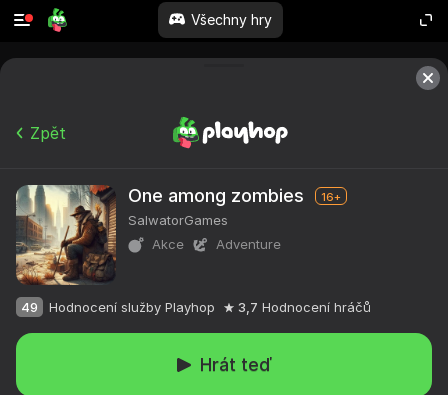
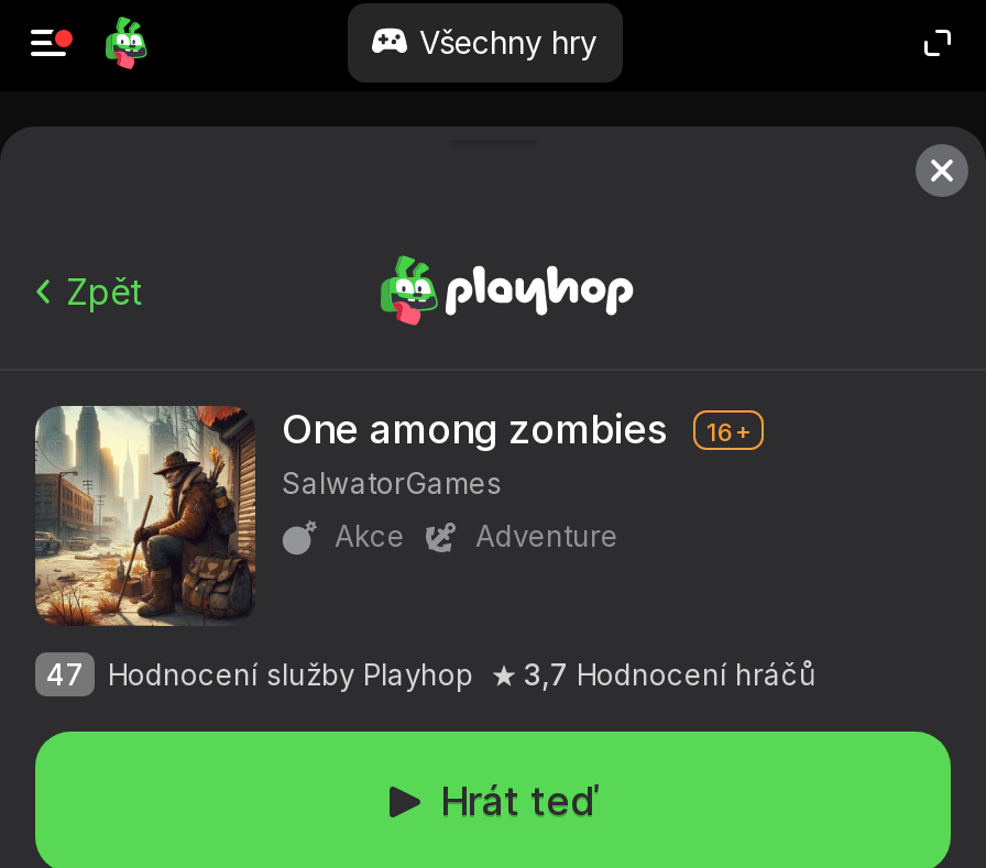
[21,299,371,315] 49 Hodnocení služby Playhop 3,7 Hodnocení hráčů -> [46,657,817,692] 47 Hodnocení služby Playhop 3,7 Hodnocení hráčů

